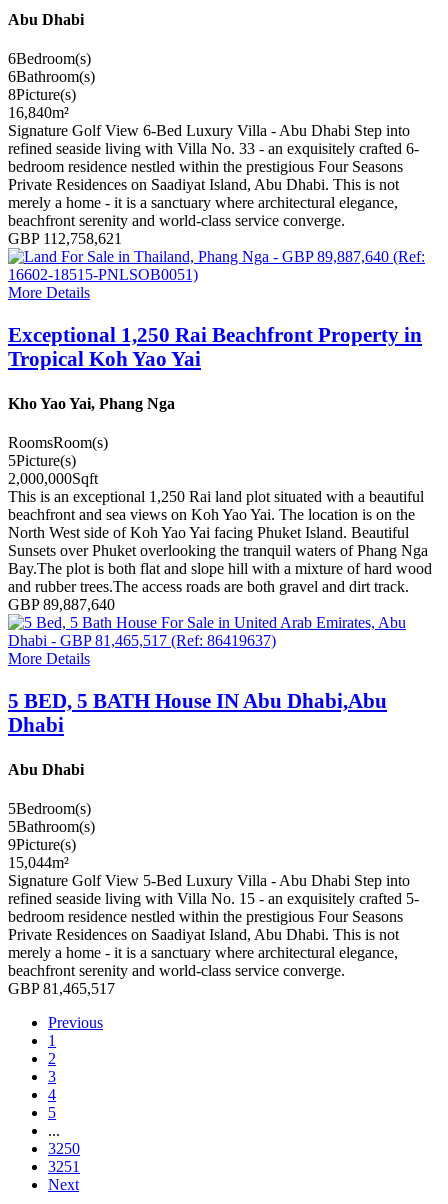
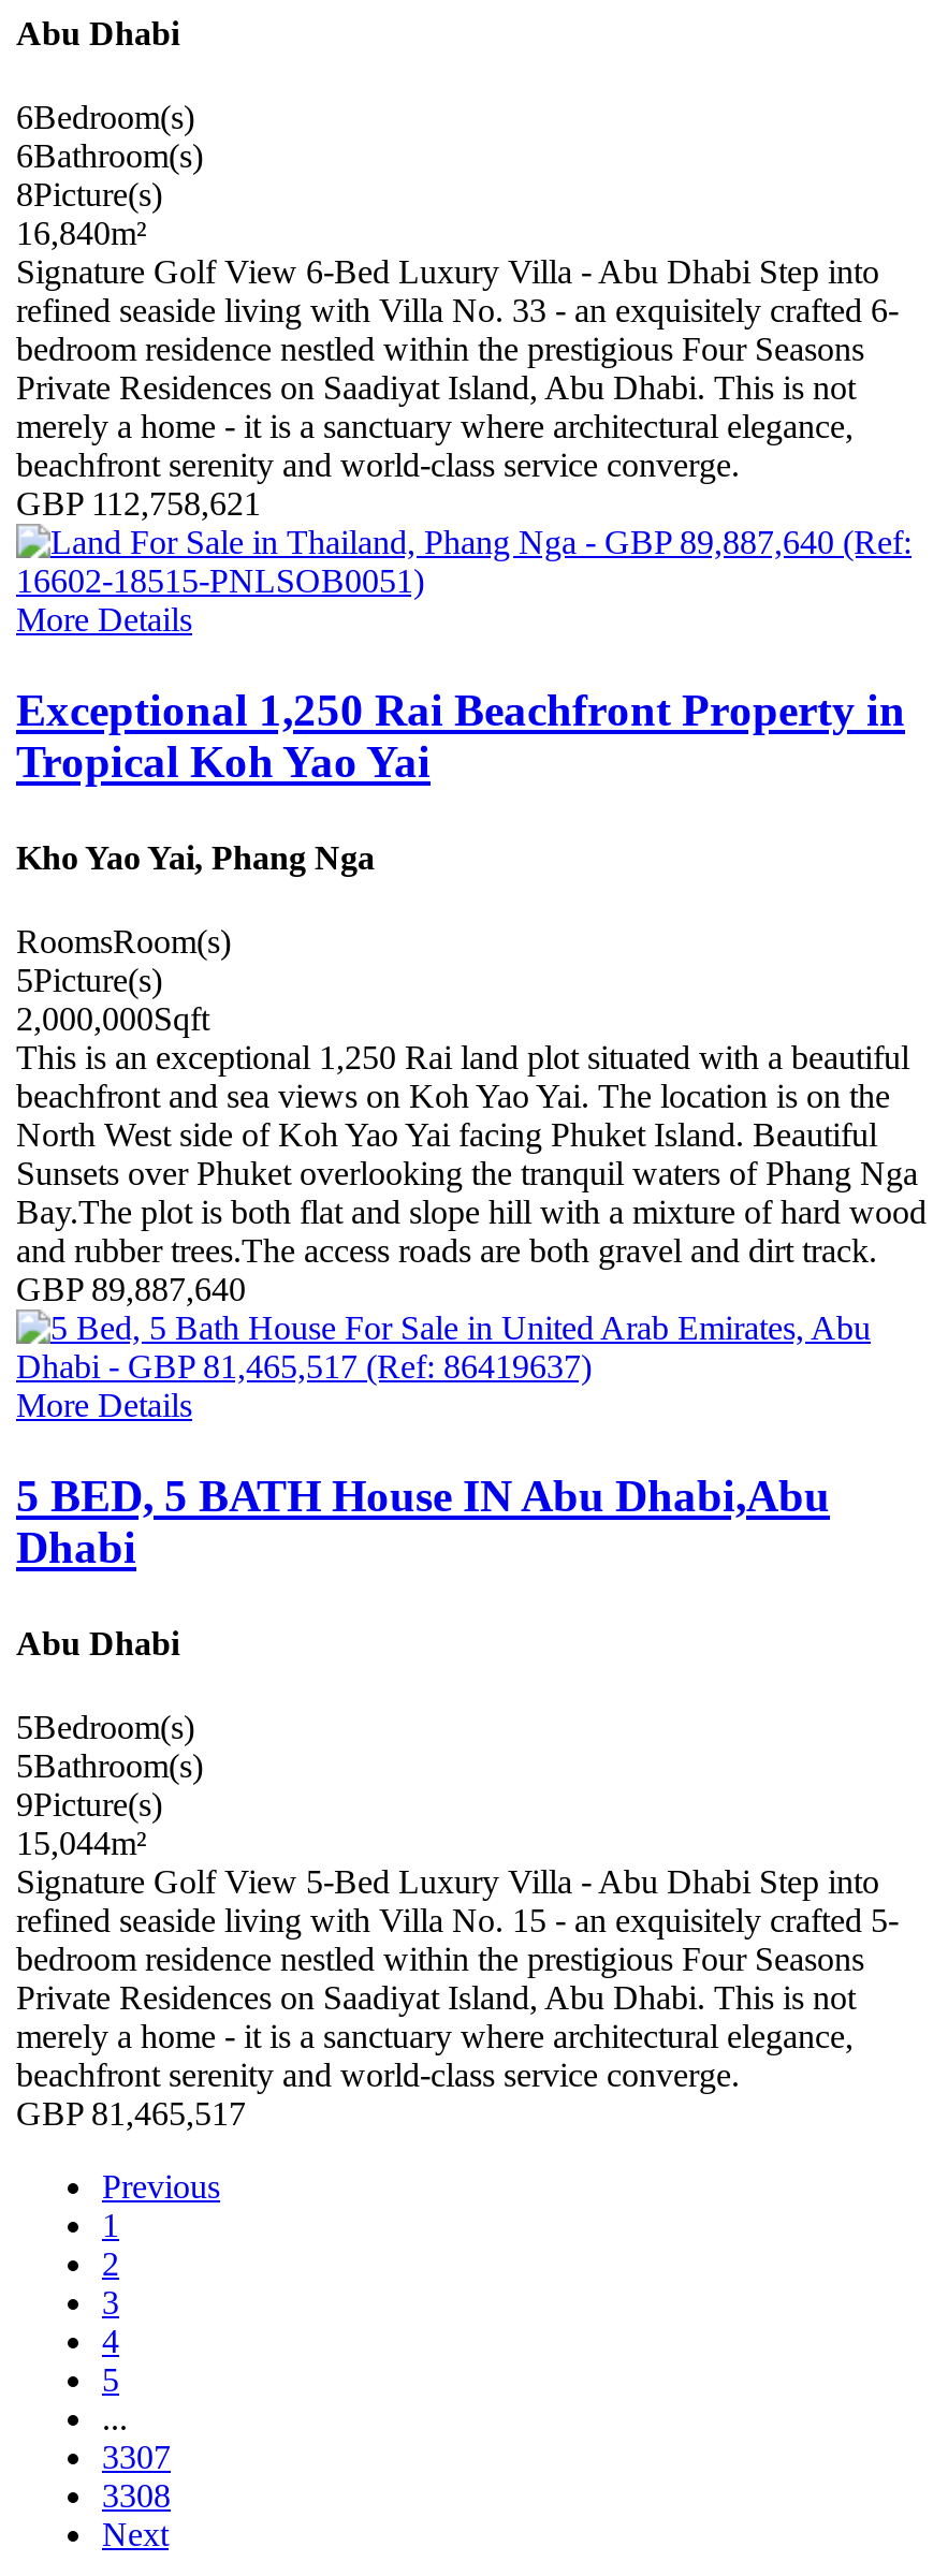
[48,1140,80,1157] 3250 -> [102,2439,171,2475] 3307
[48,1158,80,1175] 3251 -> [102,2477,171,2514] 3308

